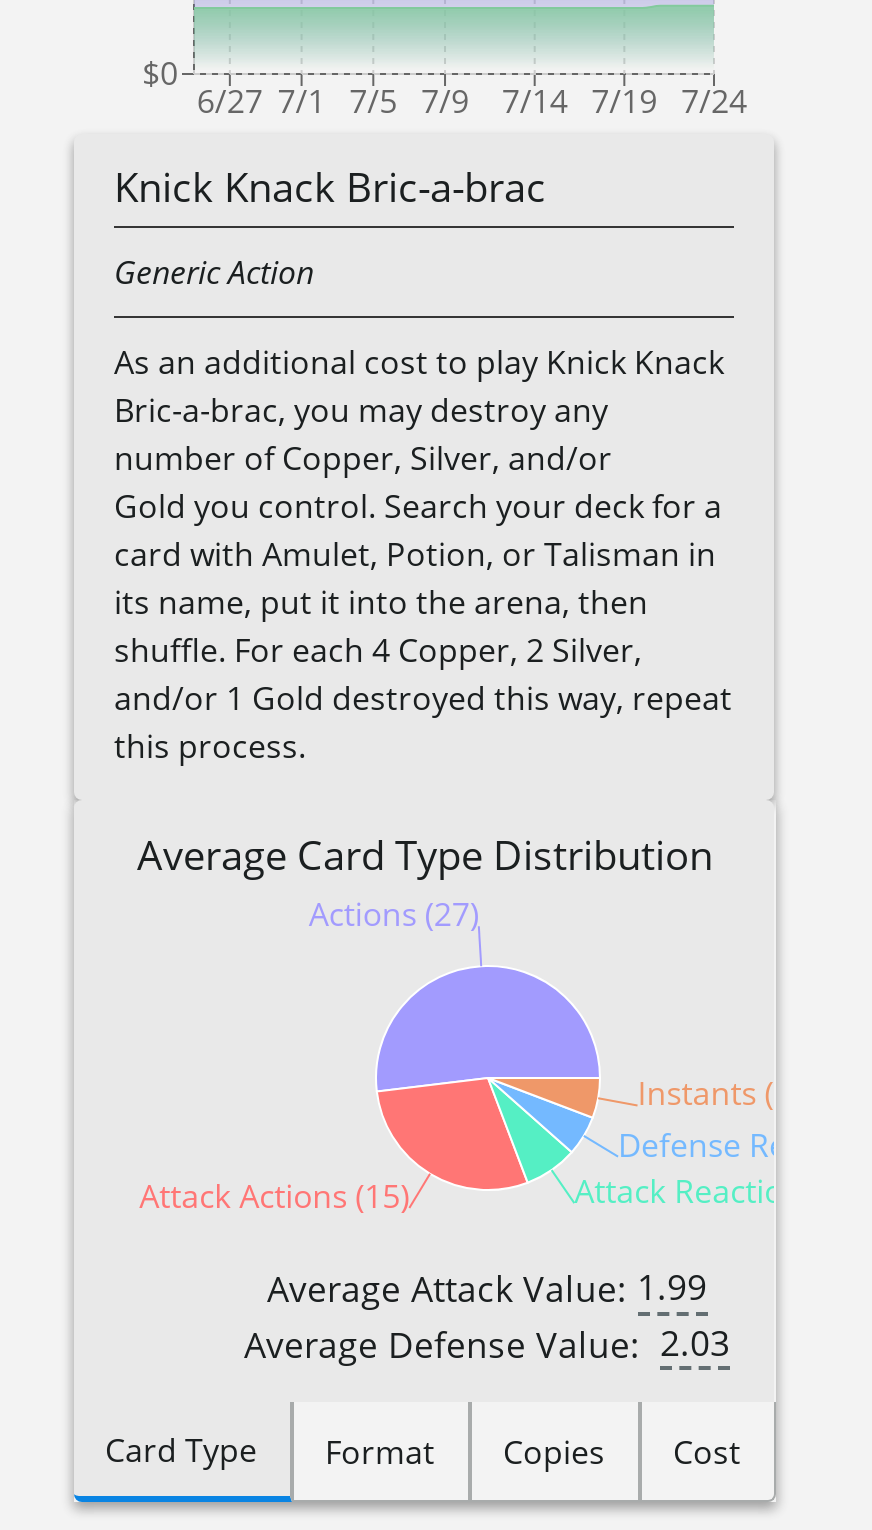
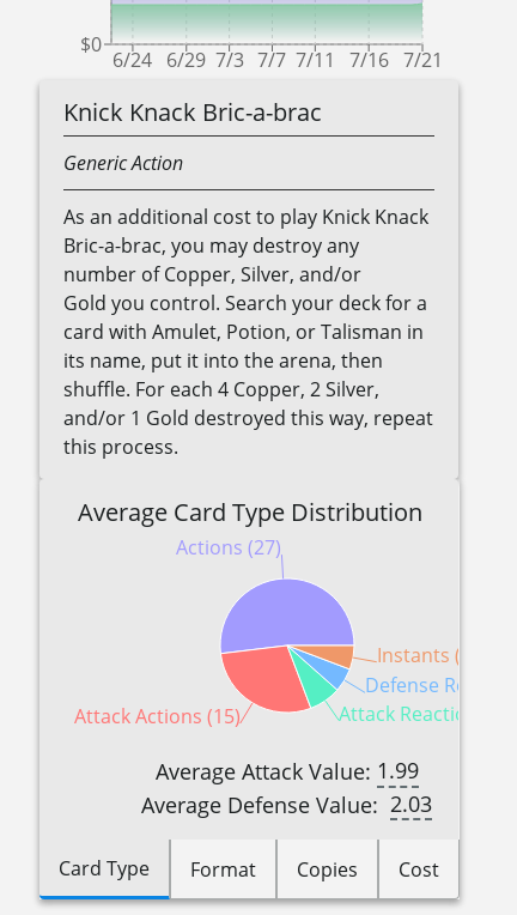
[197,79,747,122] 6/27 7/1 7/5 7/9 | 7/14 7/19 7/24 -> [113,47,442,74] 6/24 6/29 7/3 7/7 7/11 7/16 7/21

